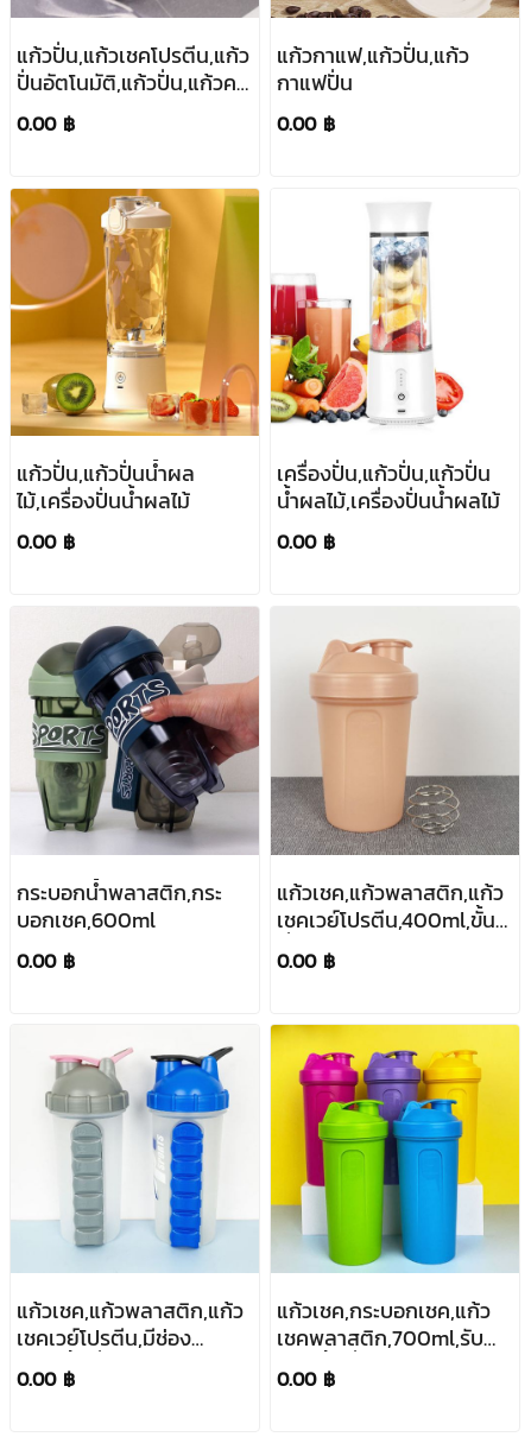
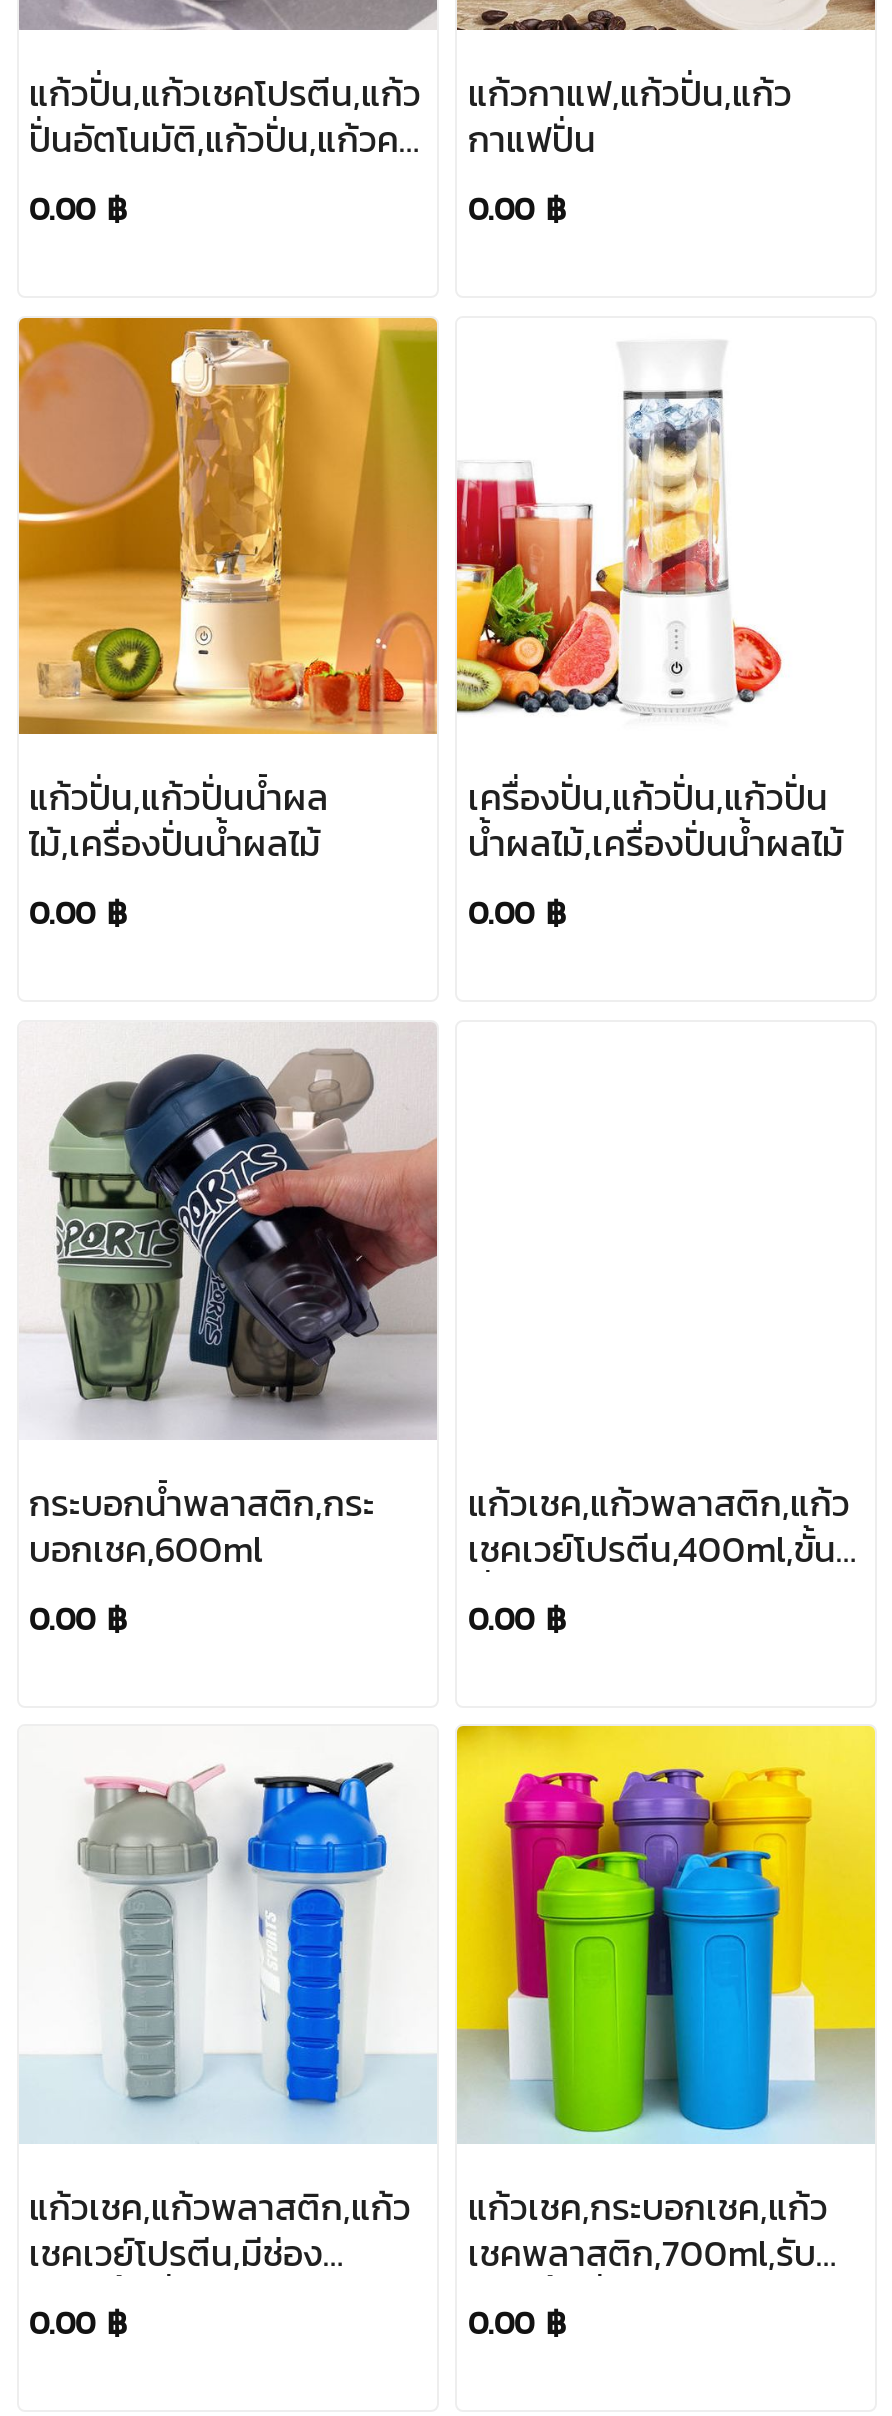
[270,637,520,856] [image] -> none

